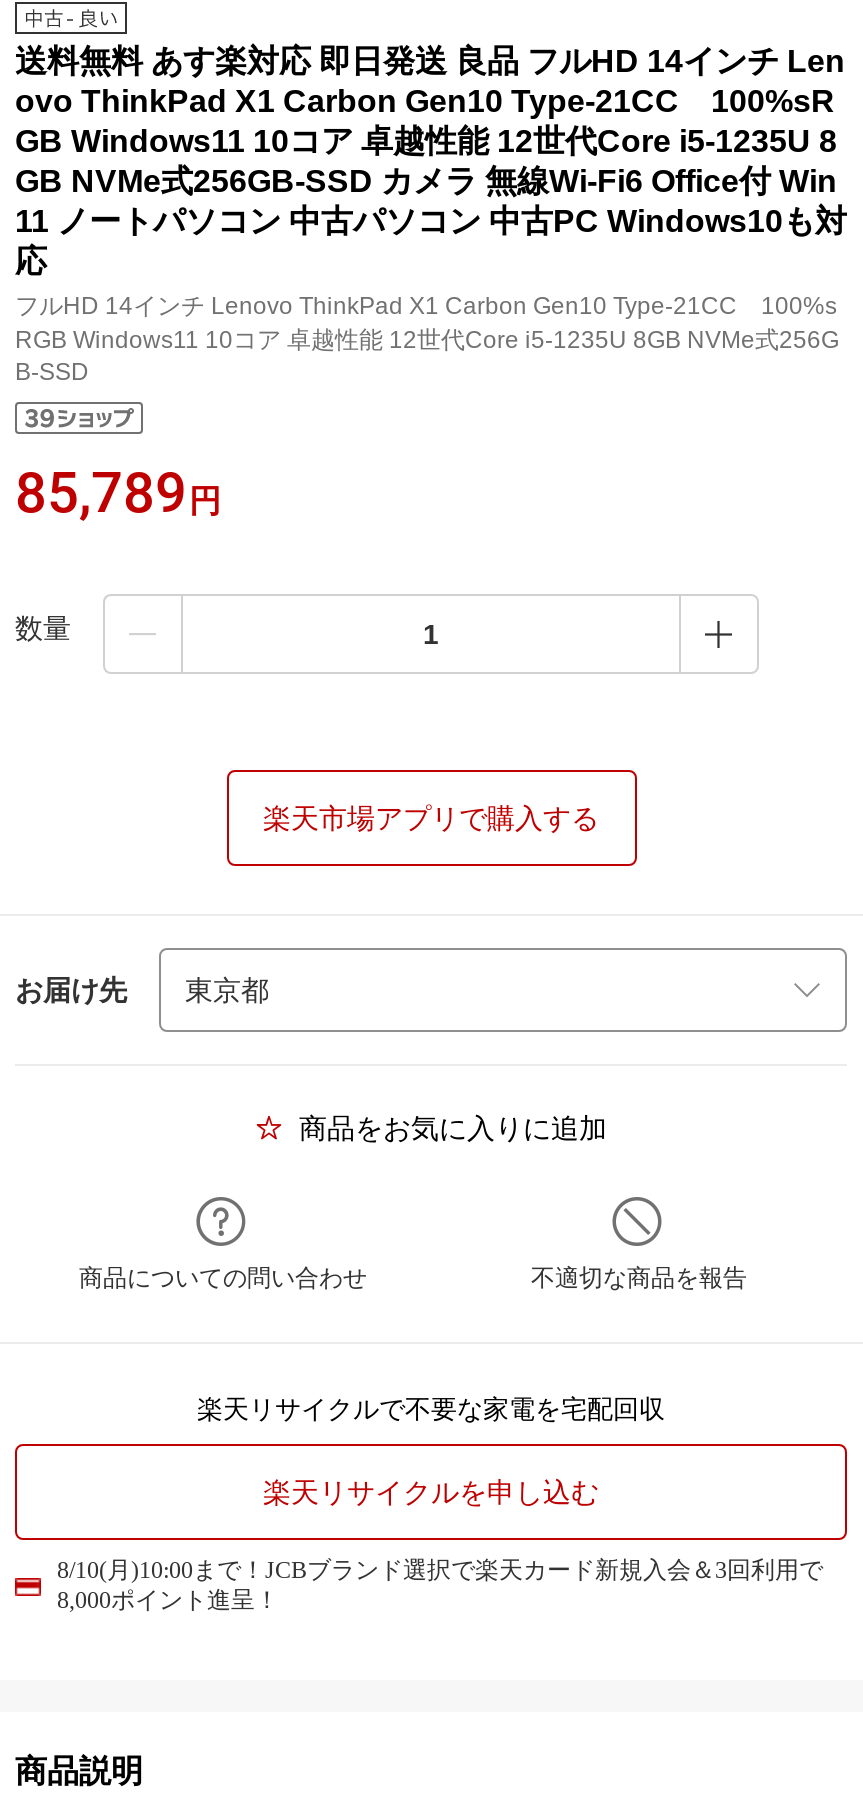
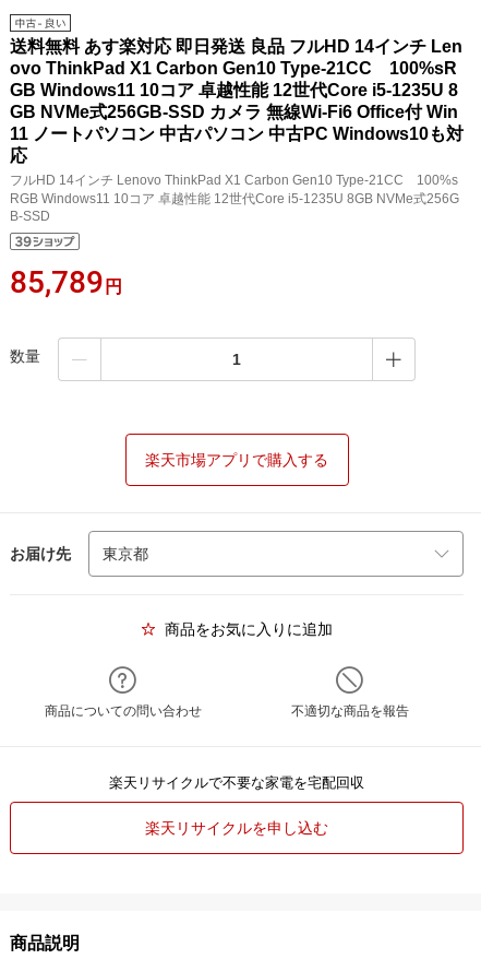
[57,1556,823,1614] 8/10(月)10:00まで！JCBブランド選択で楽天カード新規入会＆3回利用で | 8,000ポイント進呈！ -> none

